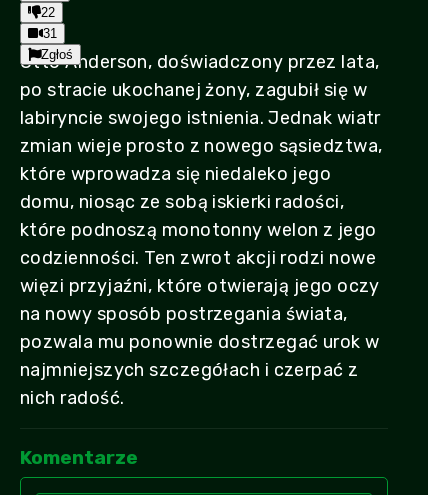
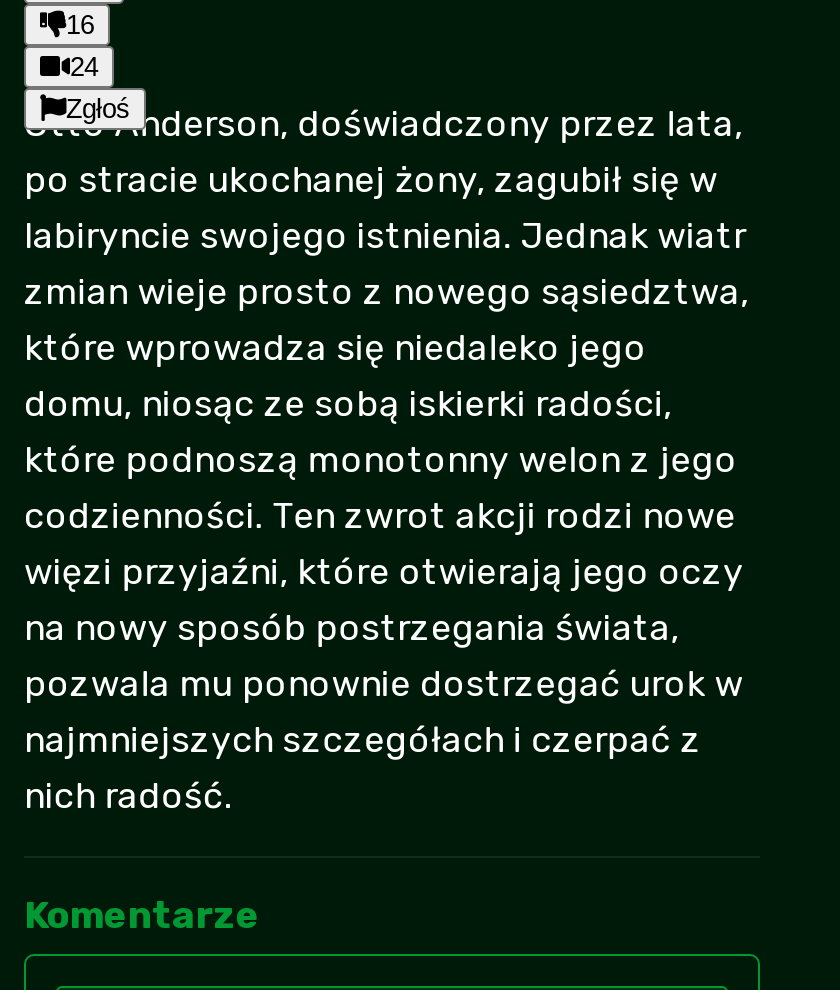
[41,5,55,20] 22 -> [66,10,94,40] 16
[43,26,57,41] 31 -> [70,52,98,82] 24

